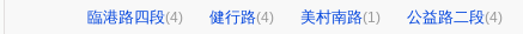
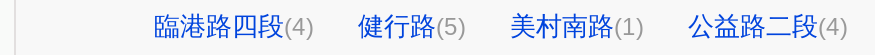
[87,8,503,26] 臨港路四段(4) 健行路(4) 美村南路(1) 公益路二段(4) -> [154,11,848,41] 臨港路四段(4) 健行路(5) 美村南路(1) 公益路二段(4)

